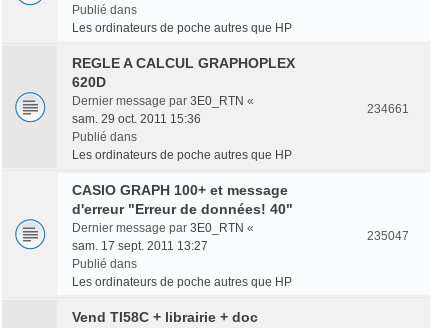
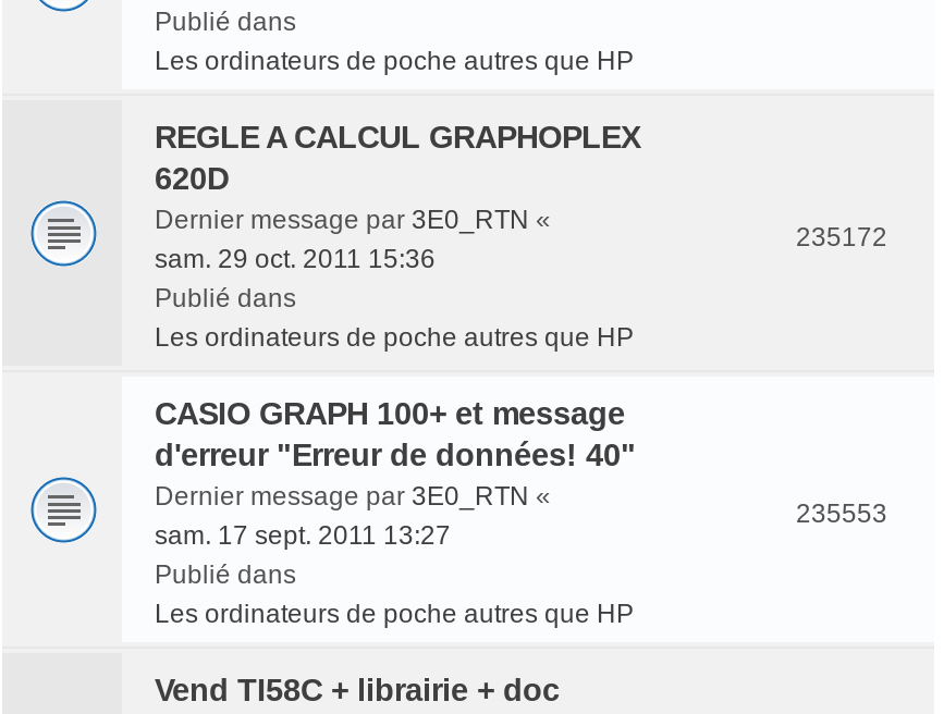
[366,102,408,116] 234661 -> [796,222,887,253] 235172
[366,229,408,243] 235047 -> [796,498,887,529] 235553

